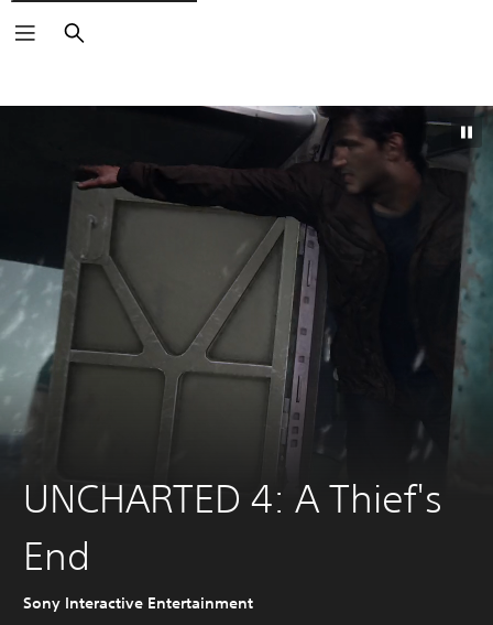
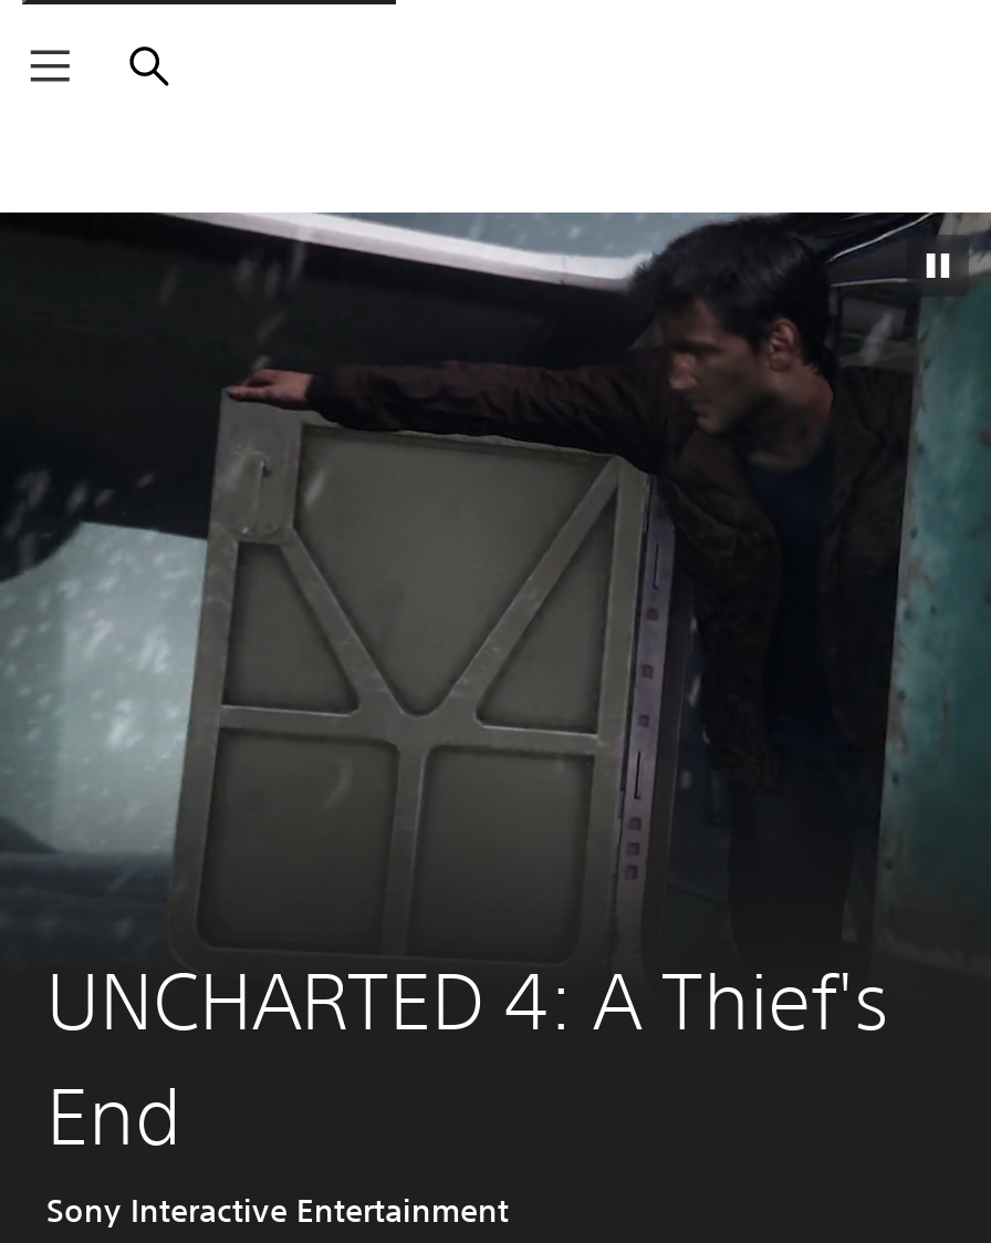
[3,105,490,443] [image] -> [7,210,984,888] [image]

